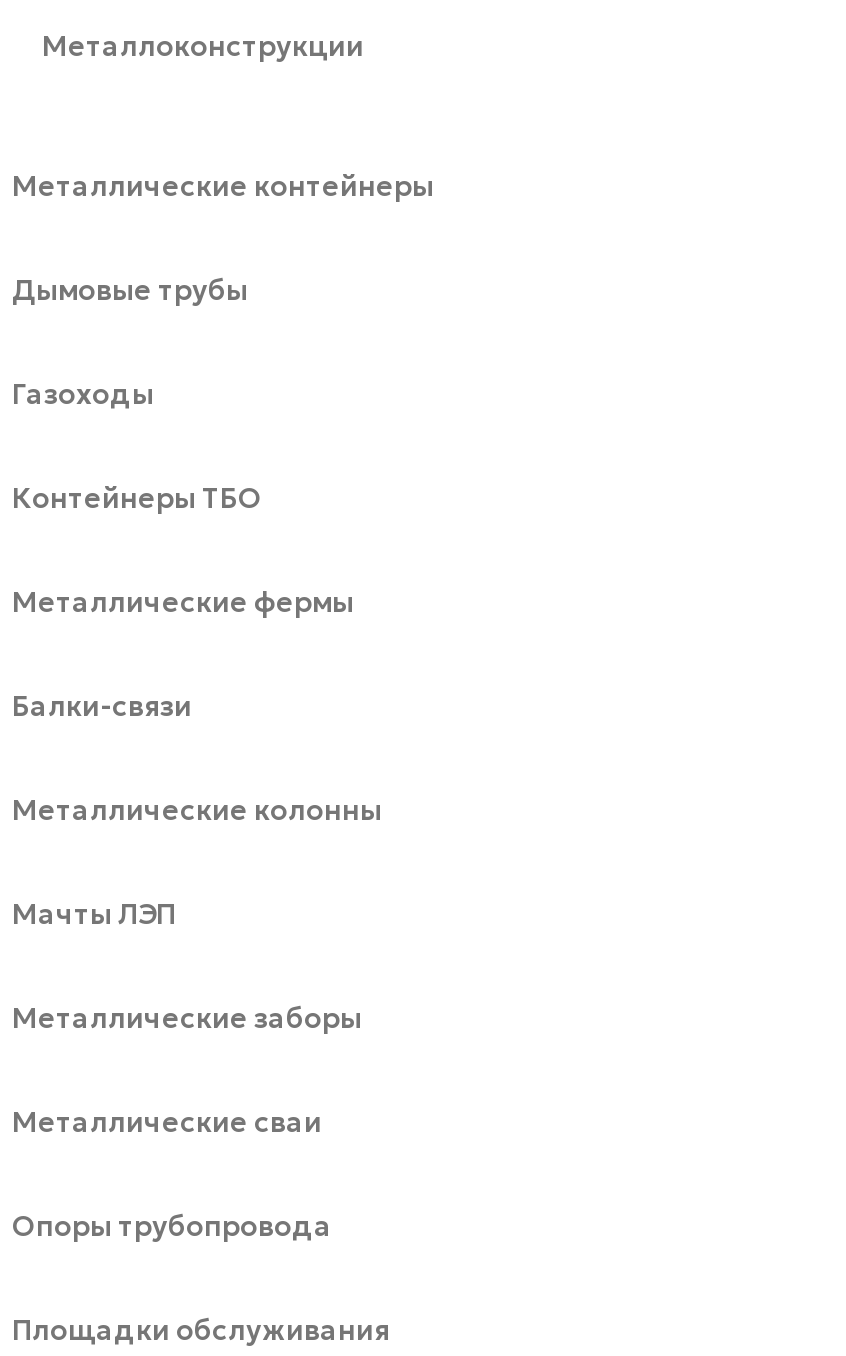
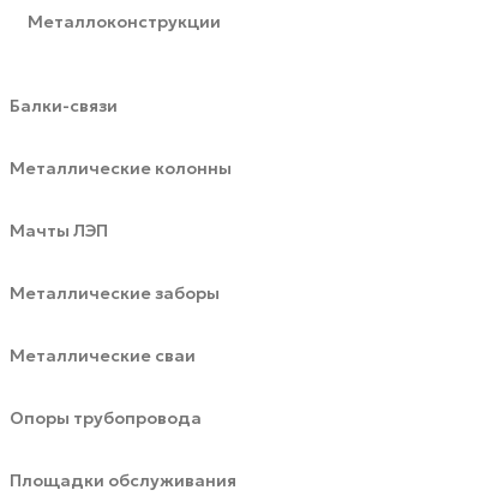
[12,168,434,620] Металлические контейнеры | Дымовые трубы | Газоходы | Контейнеры ТБО | Металлические фермы -> none

